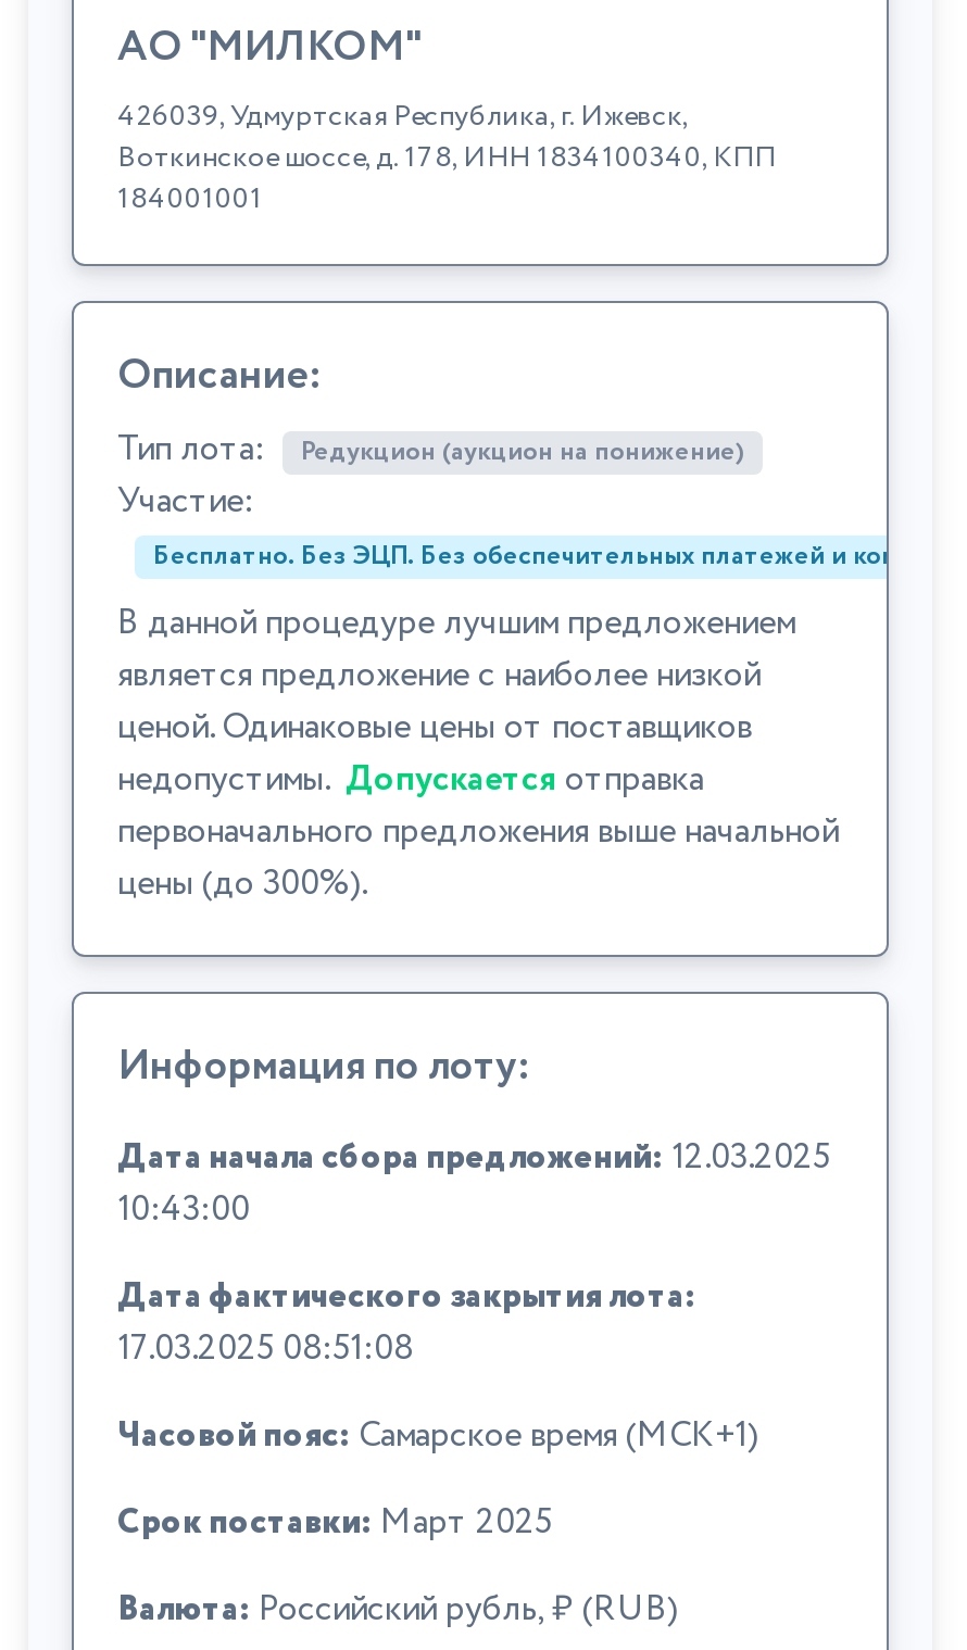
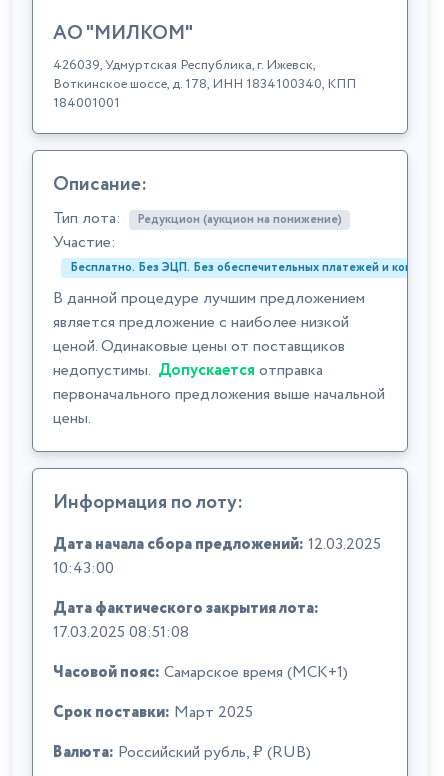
[117,859,367,909] цены (до 300%). -> [53,407,91,430] цены.

